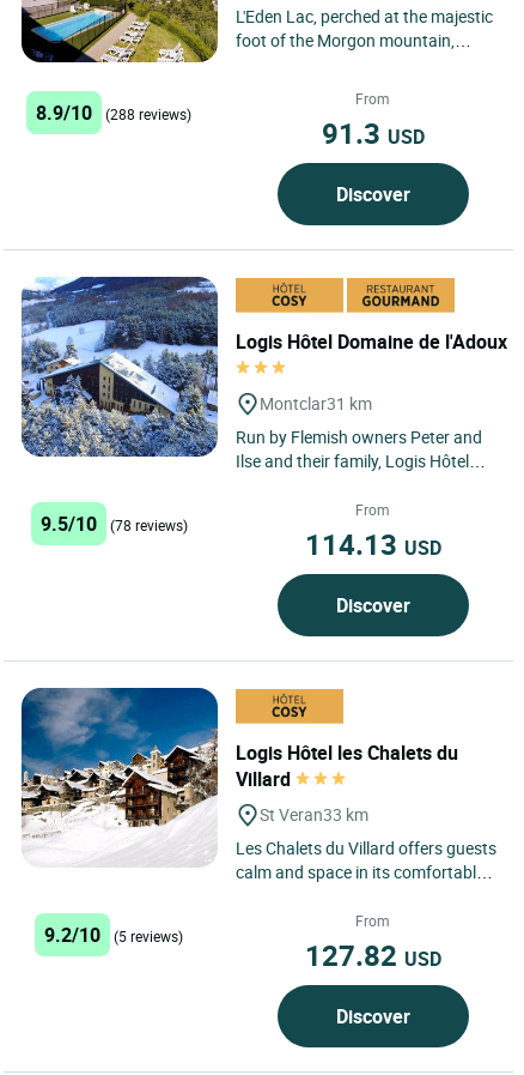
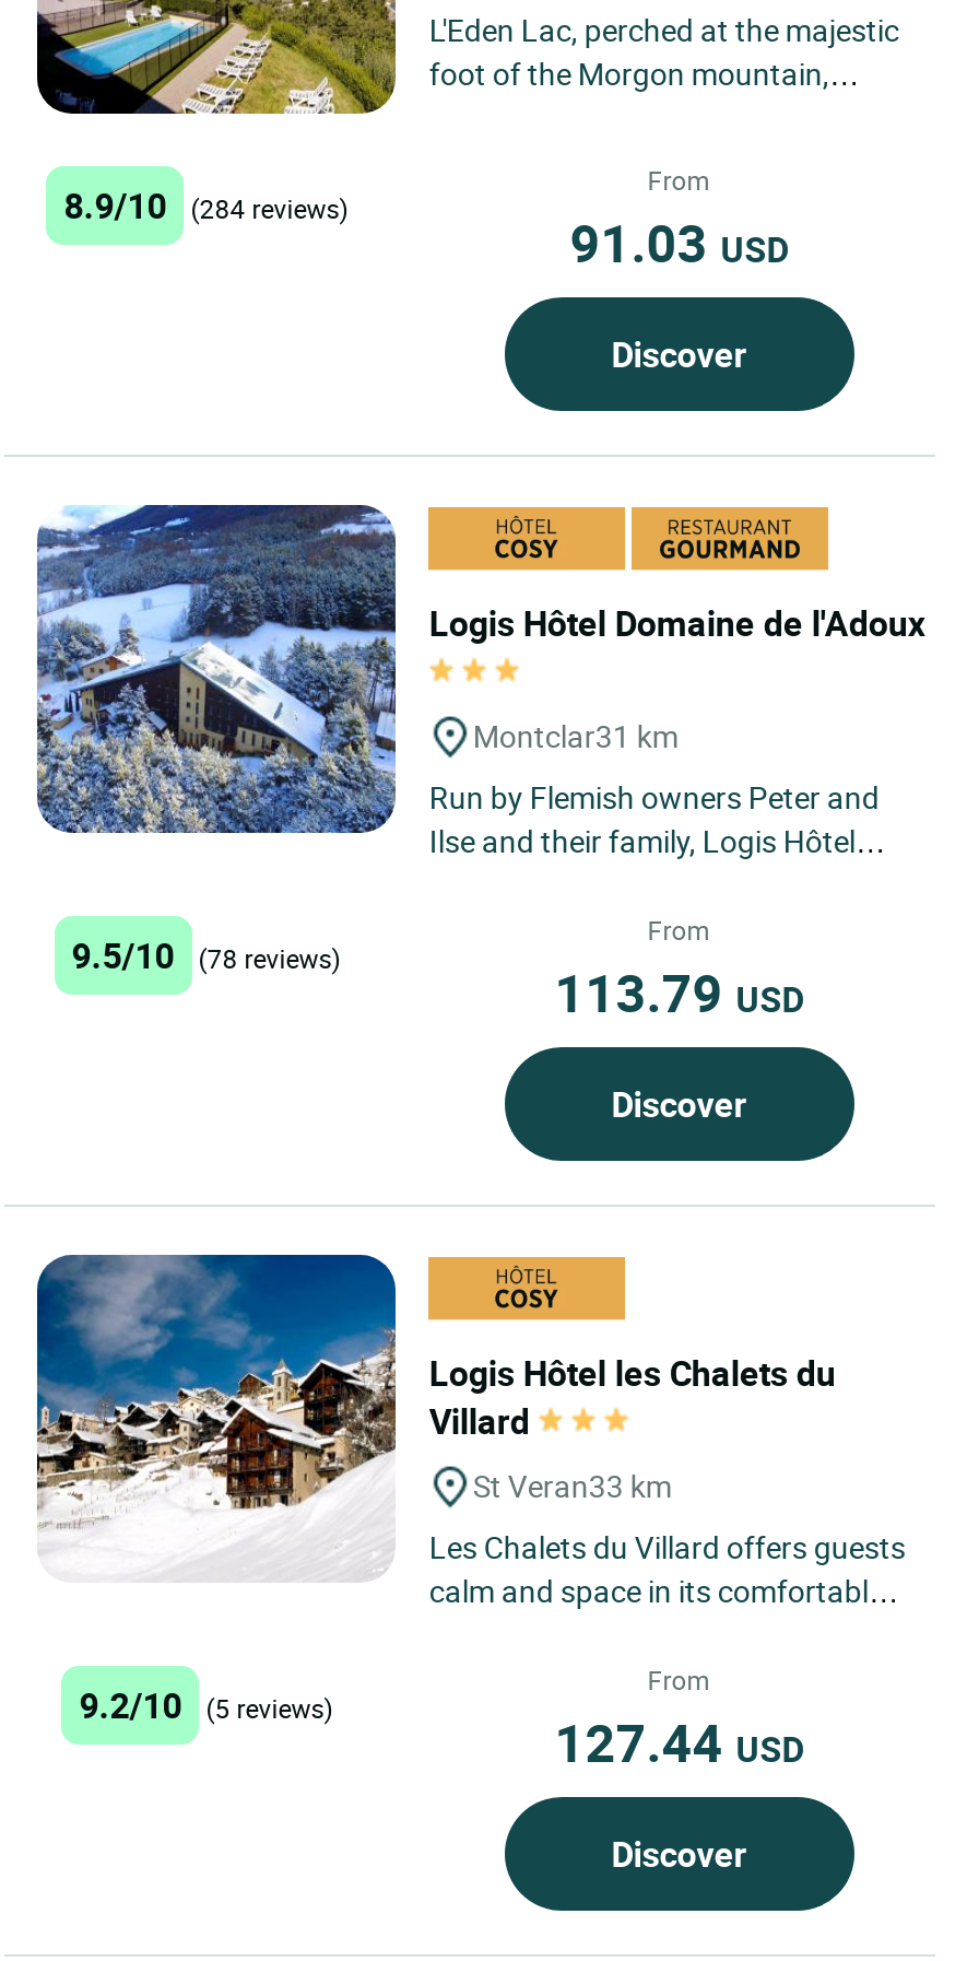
[36,100,192,126] 8.9/10 (288 reviews) -> [64,183,348,231] 8.9/10 (284 reviews)
[321,114,424,153] 91.3 USD -> [570,209,788,279] 91.03 USD
[305,525,441,564] 114.13 USD -> [554,958,804,1028] 113.79 USD
[305,936,441,974] 127.82 USD -> [554,1707,804,1777] 127.44 USD

